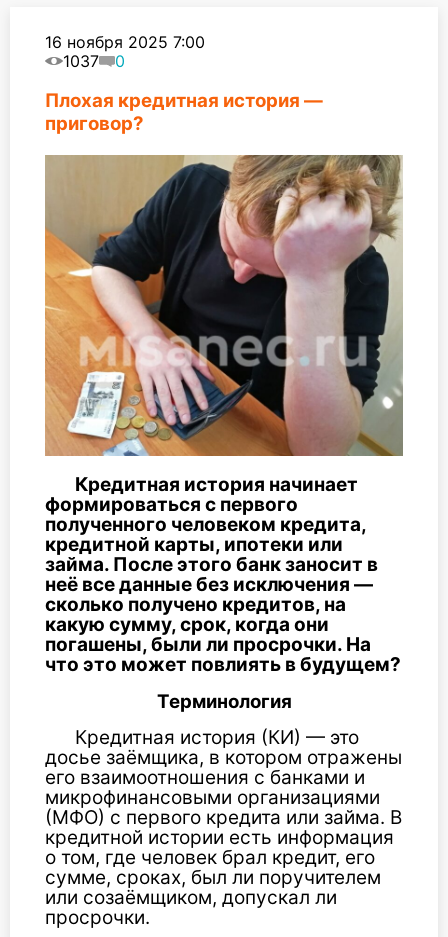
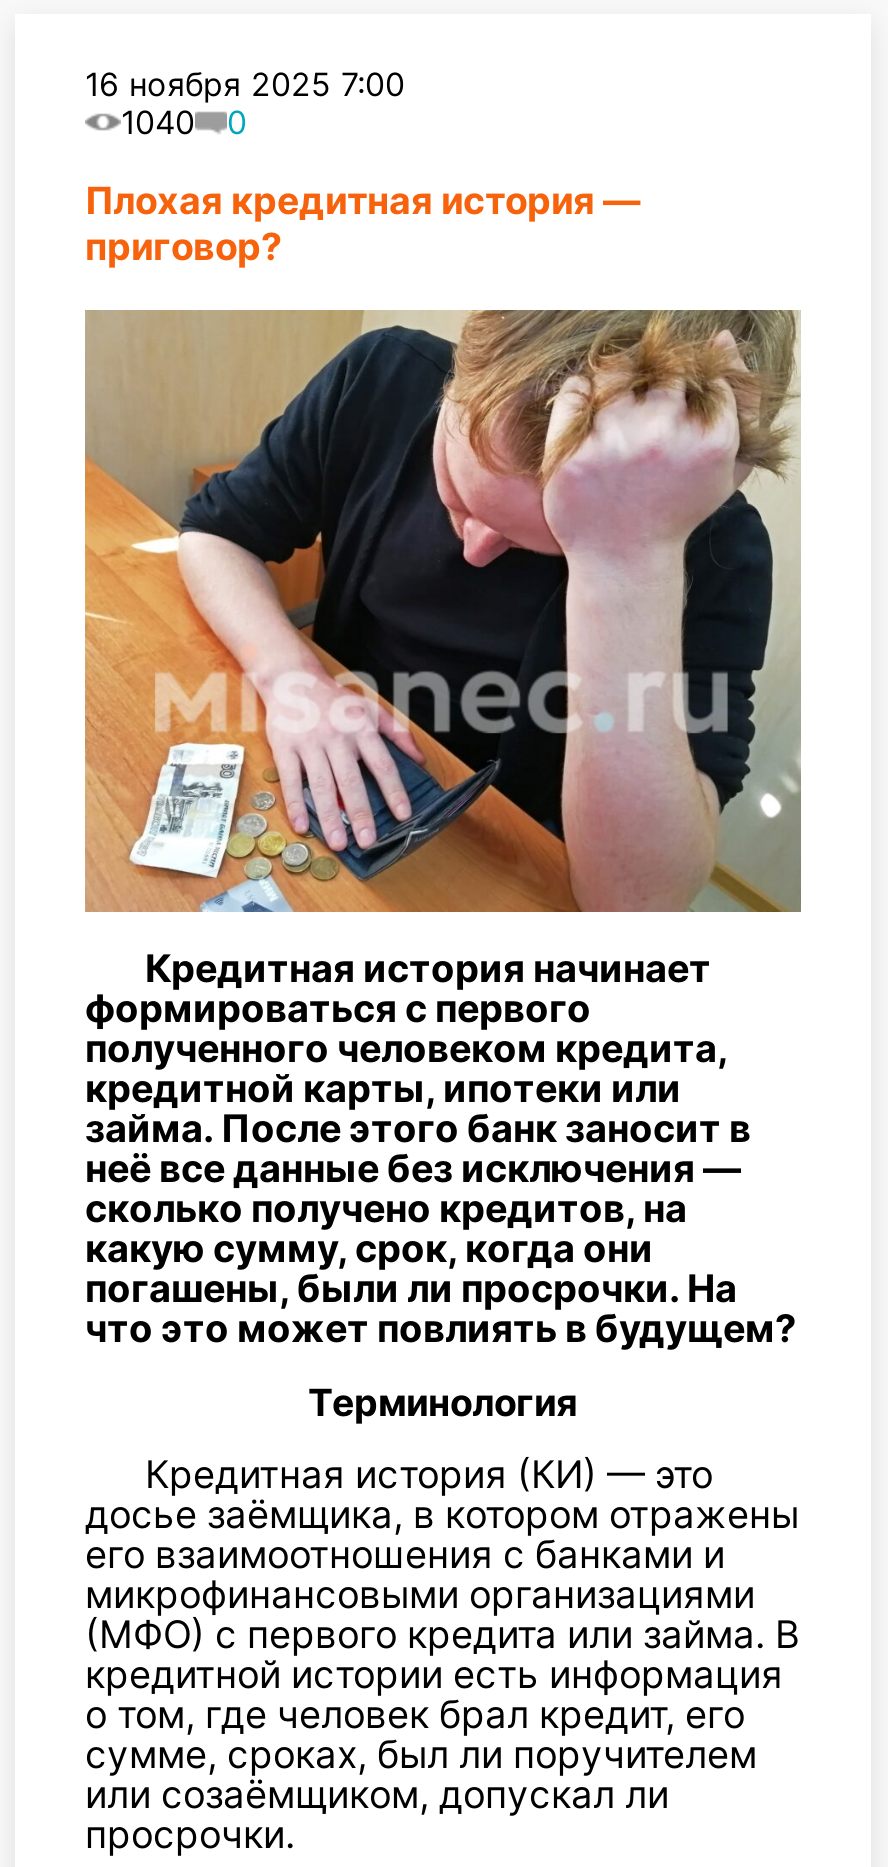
[63,50,99,70] 1037 -> [121,101,195,141] 1040

